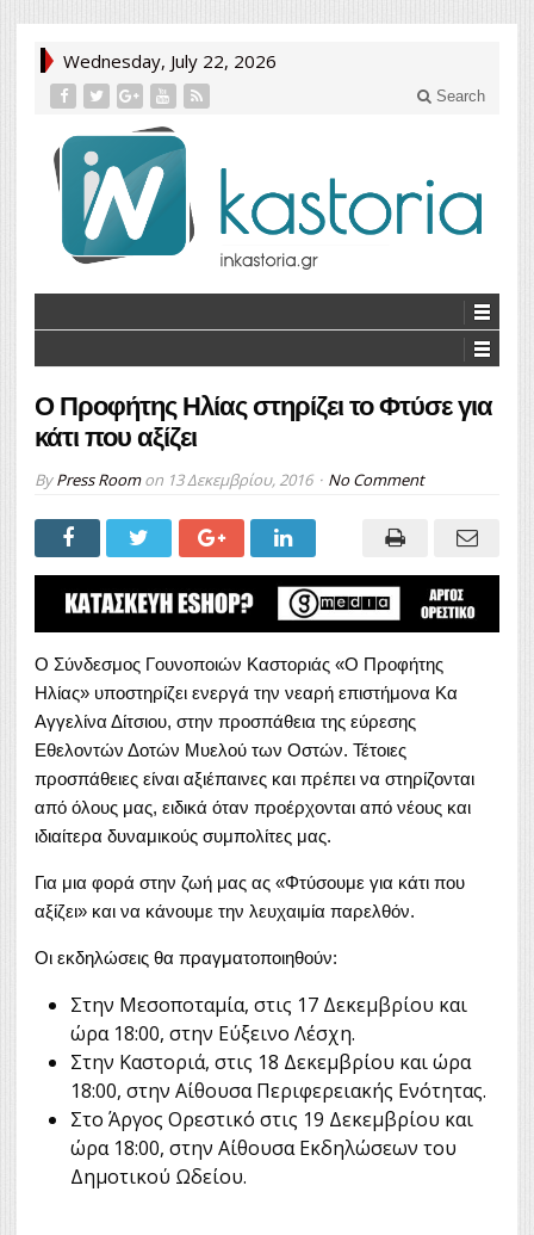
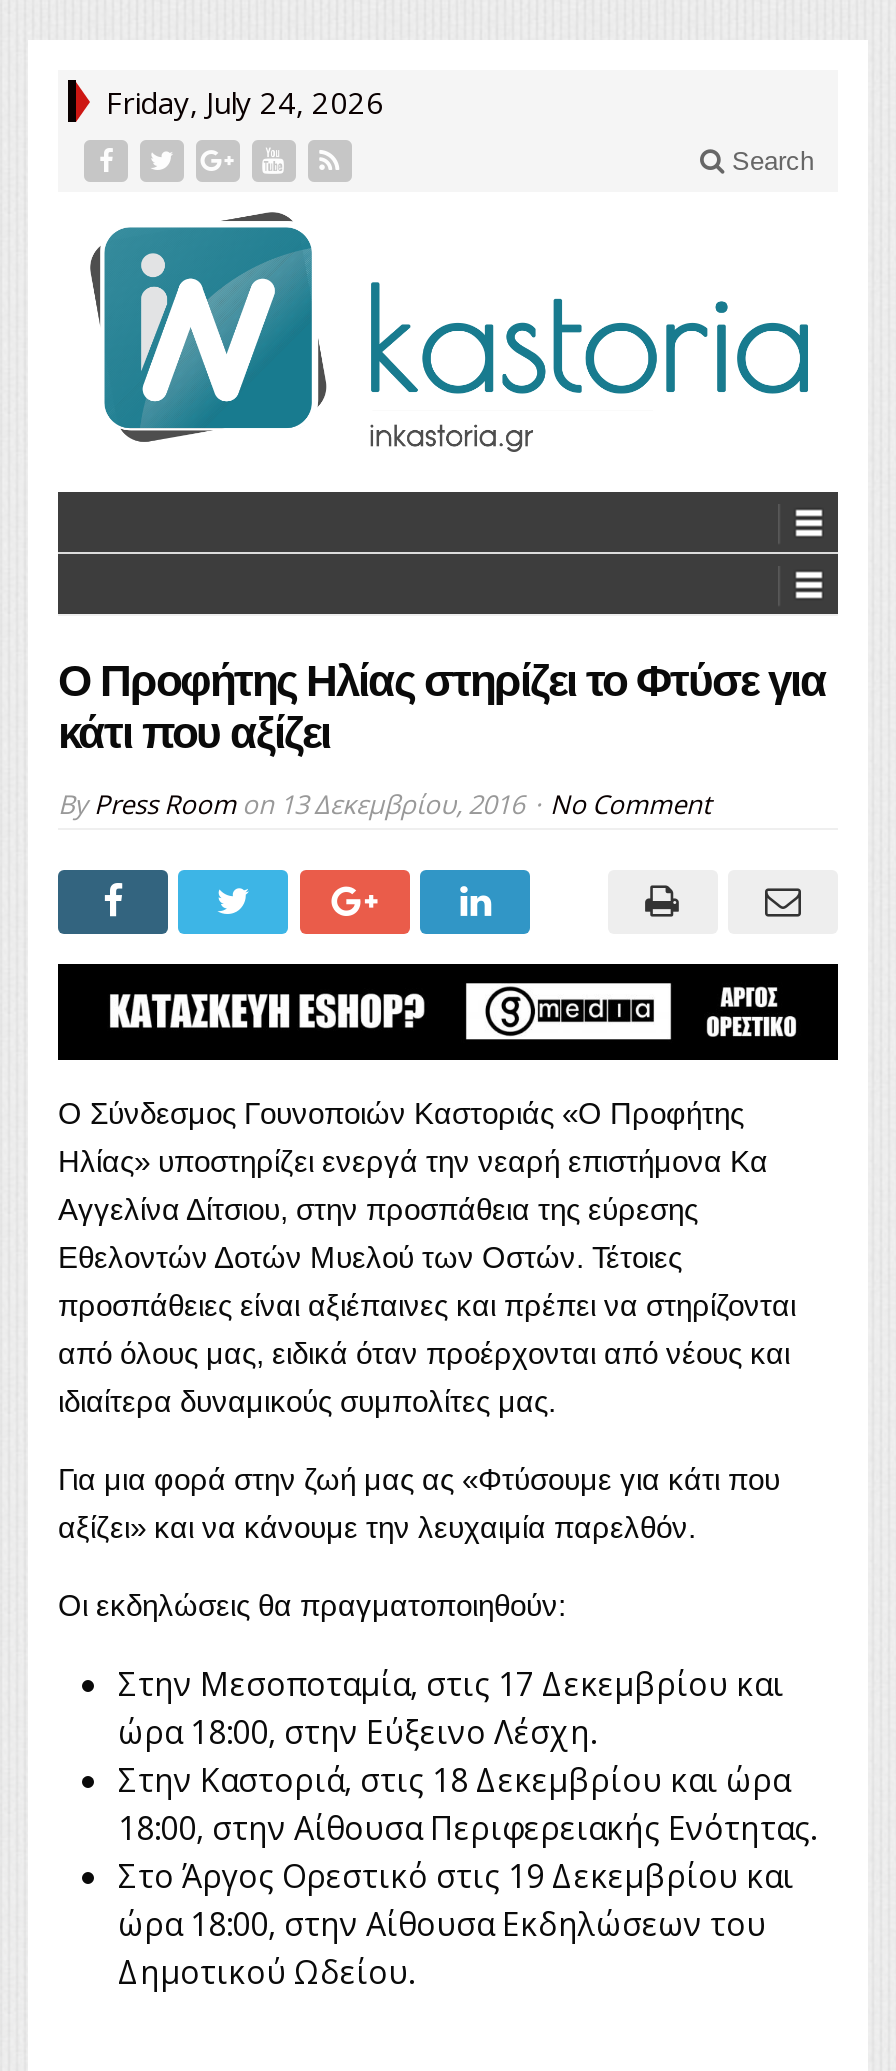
[63,49,277,73] Wednesday, July 22, 2026 -> [106,82,384,122] Friday, July 24, 2026

